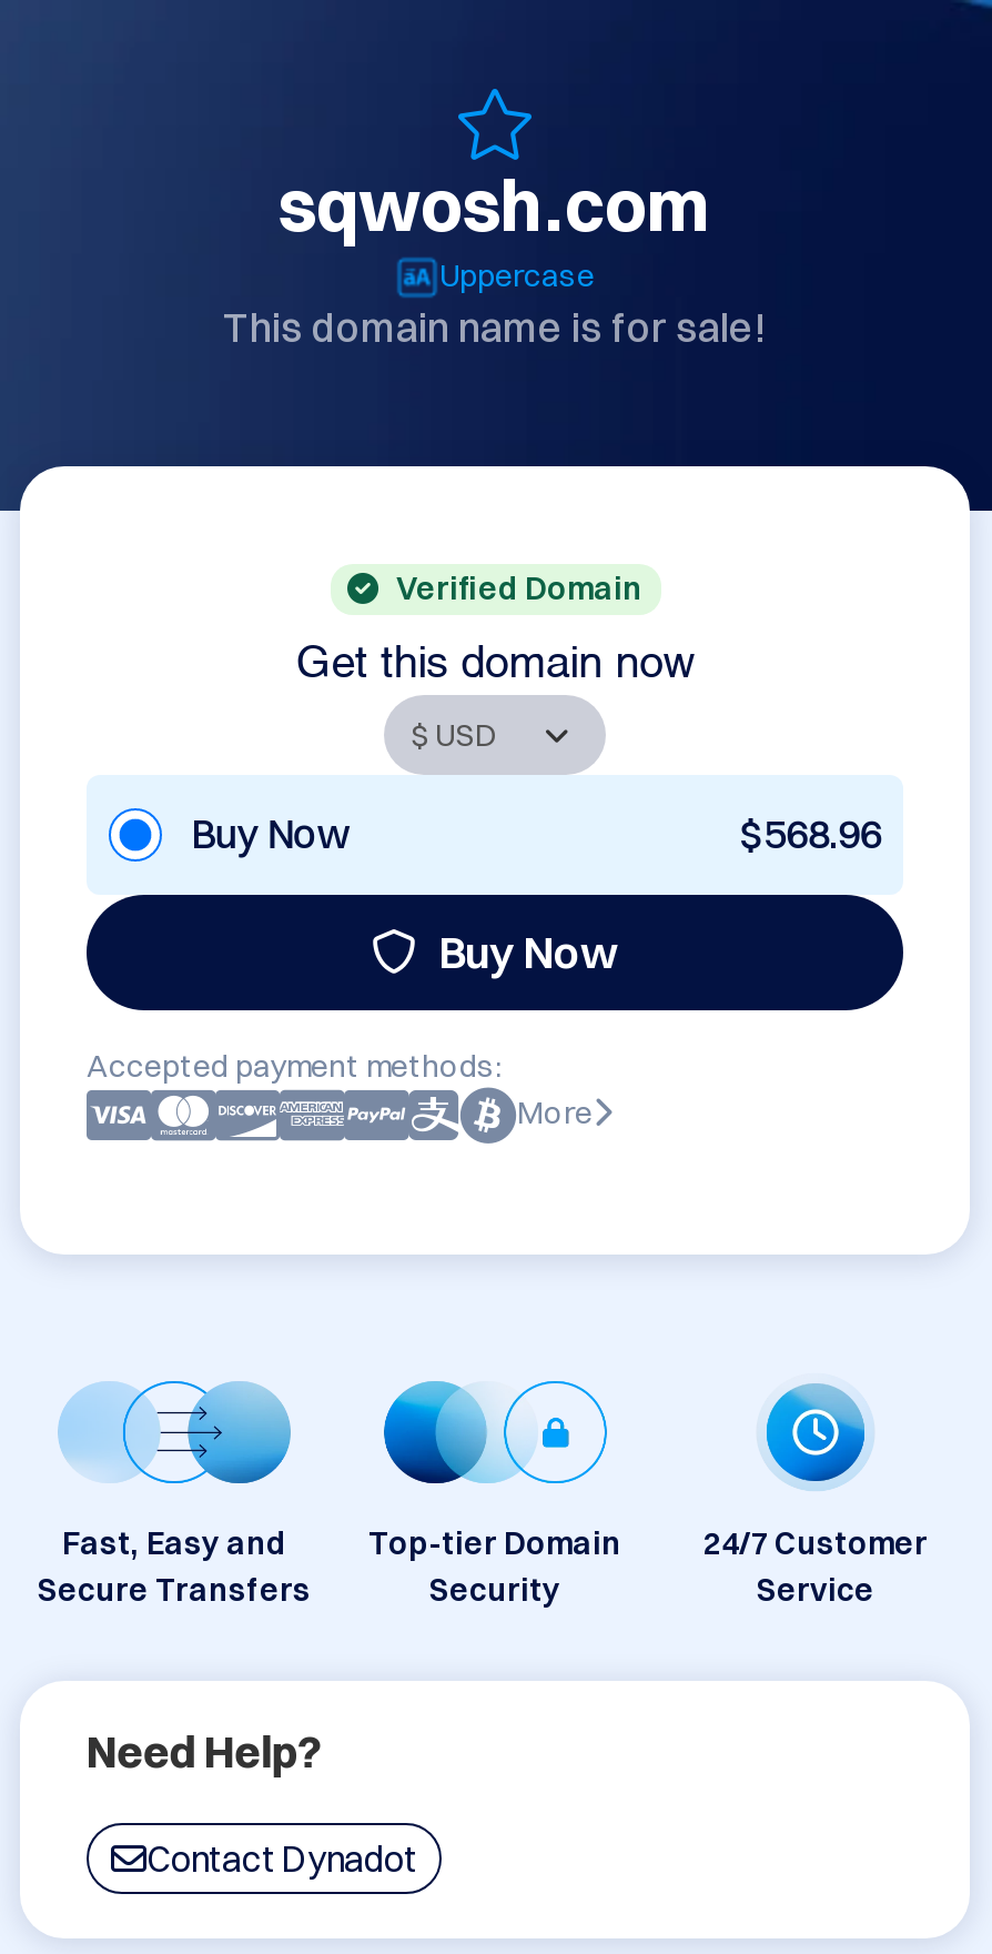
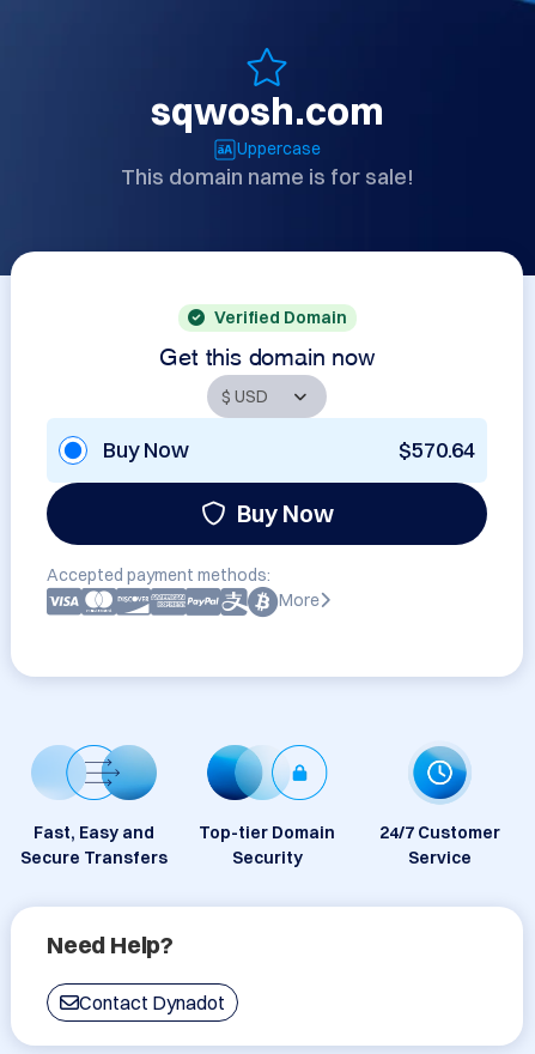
[739,808,881,859] $568.96 -> [399,436,475,464] $570.64

